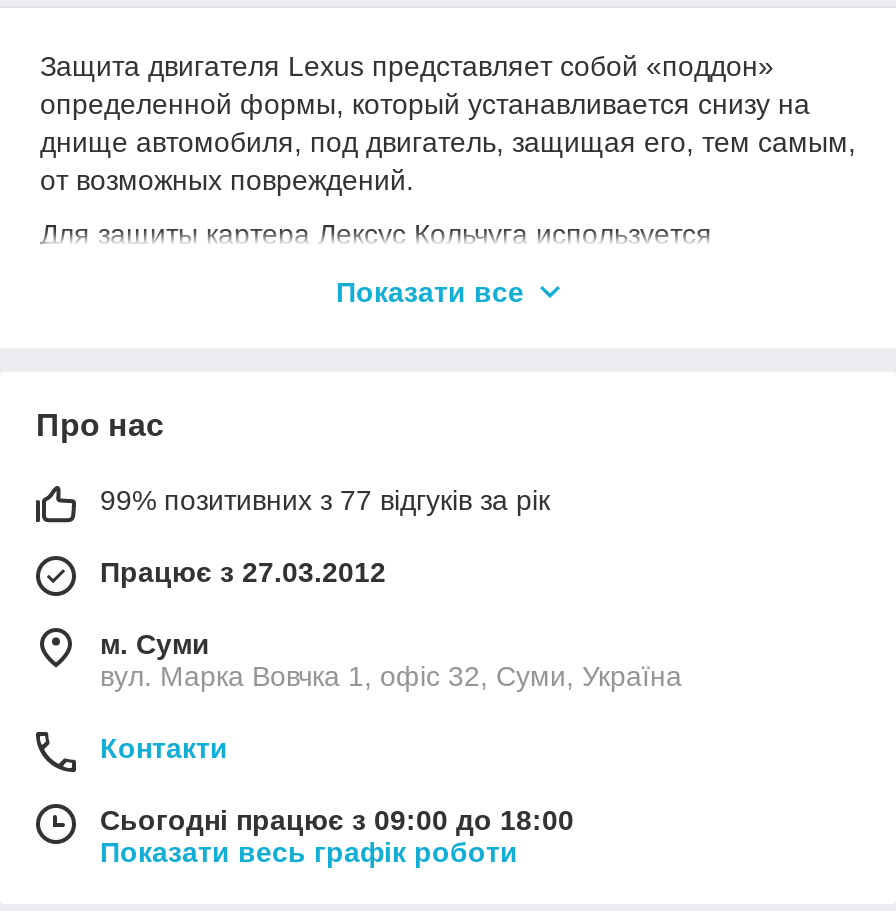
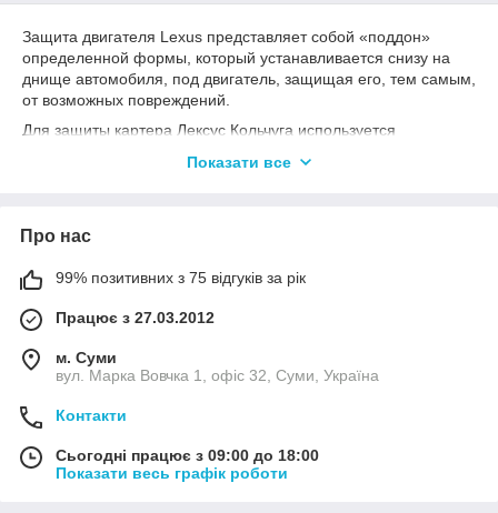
[100,485,550,517] 99% позитивних з 77 відгуків за рік -> [56,269,306,287] 99% позитивних з 75 відгуків за рік

